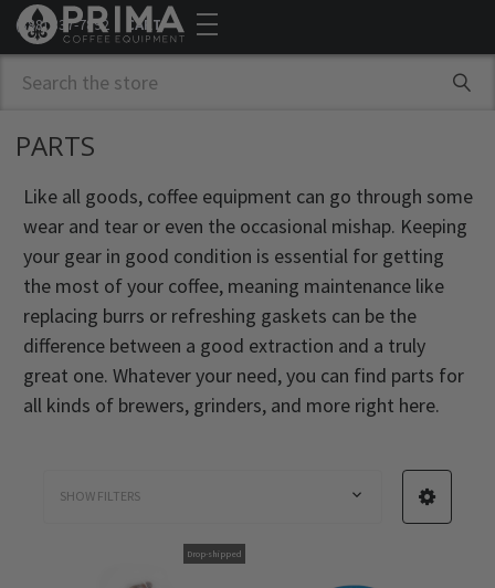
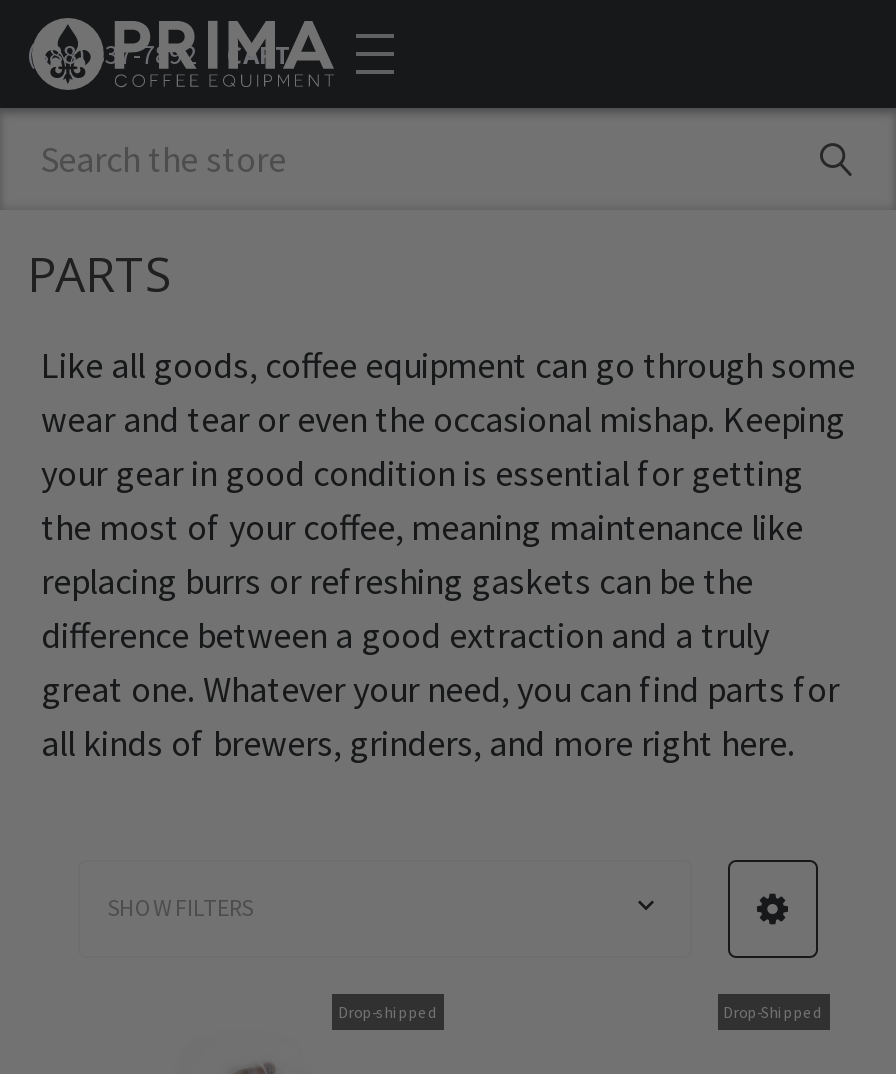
none -> [723,1002,823,1022] Drop-Shipped

